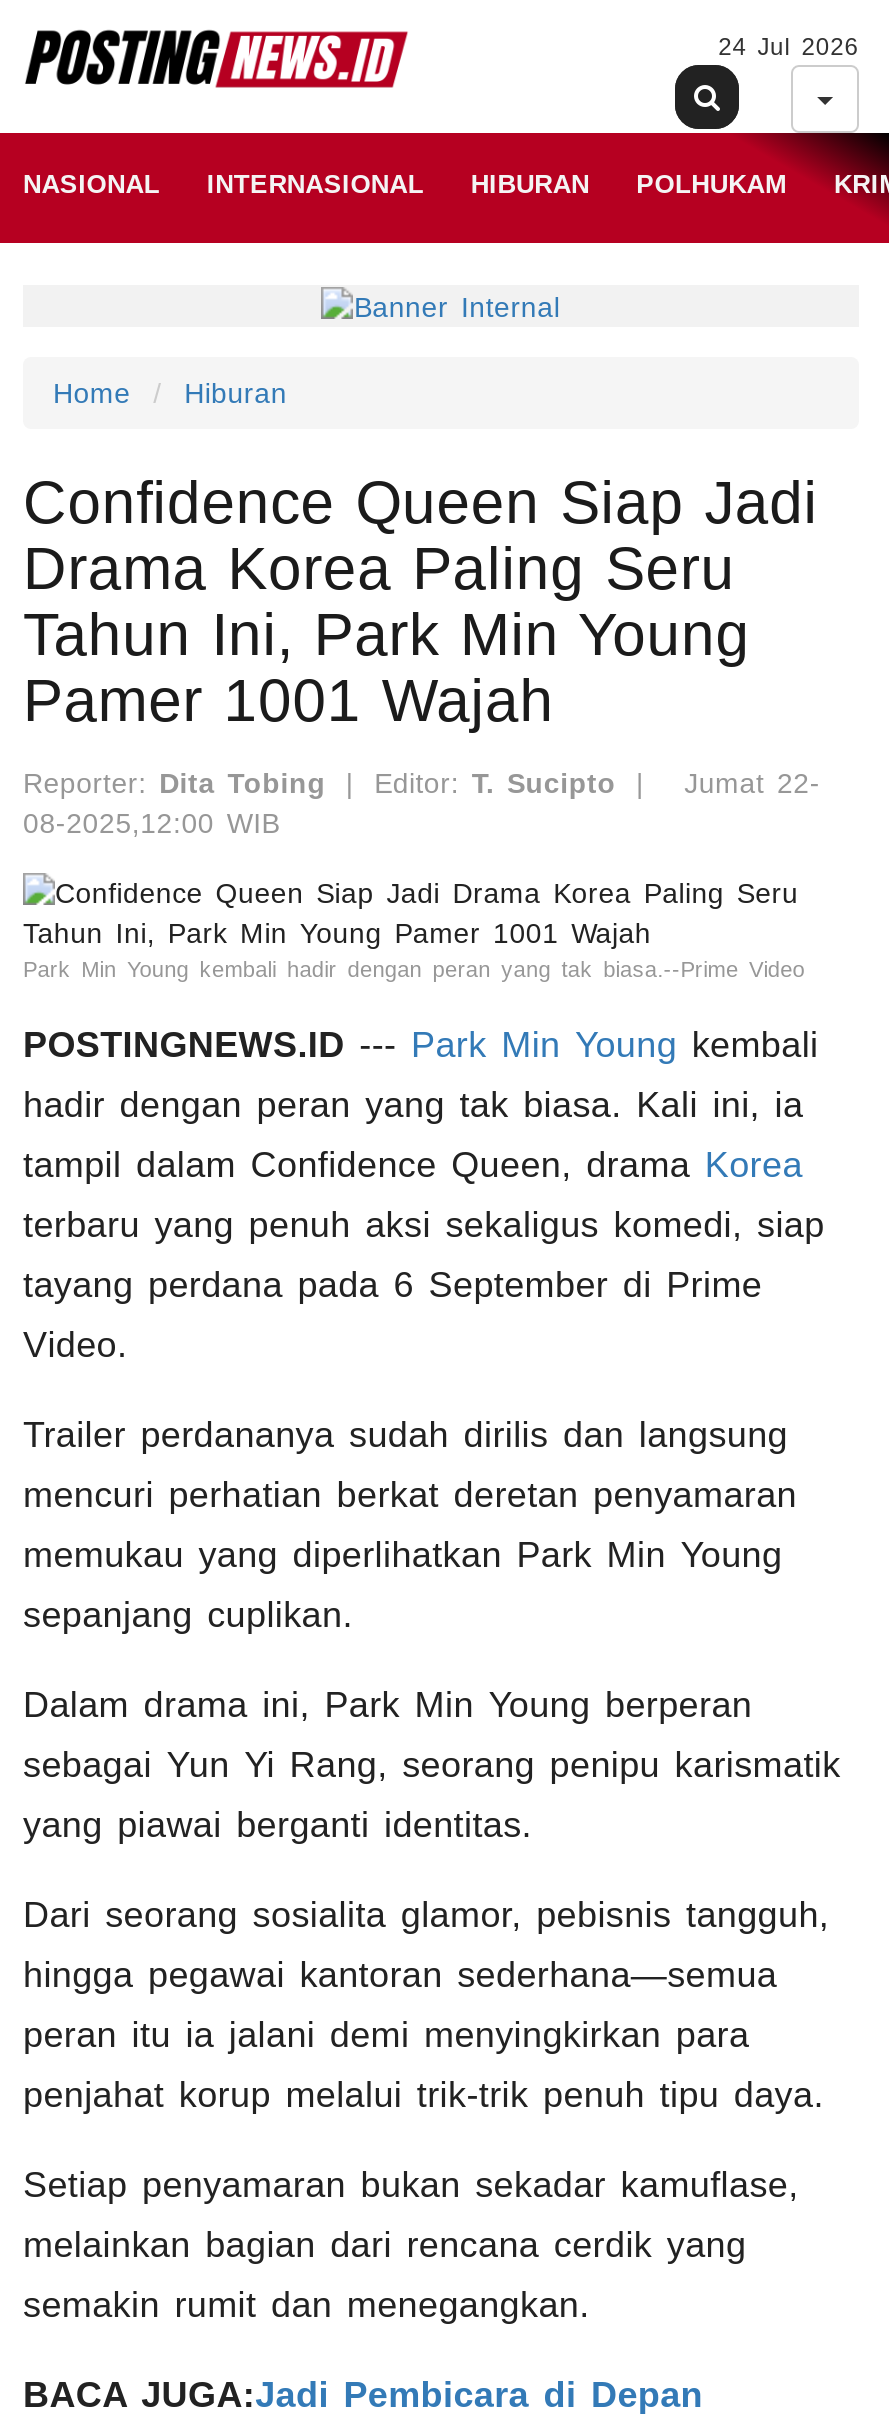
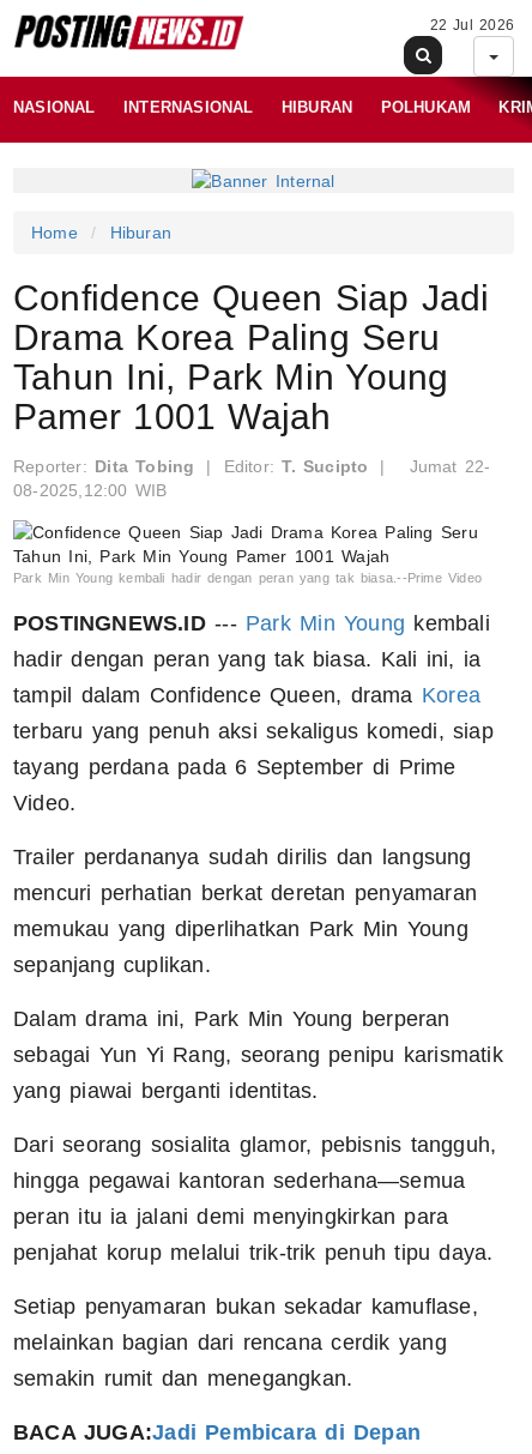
[718,33,859,61] 24 Jul 2026 -> [430,17,514,34] 22 Jul 2026

